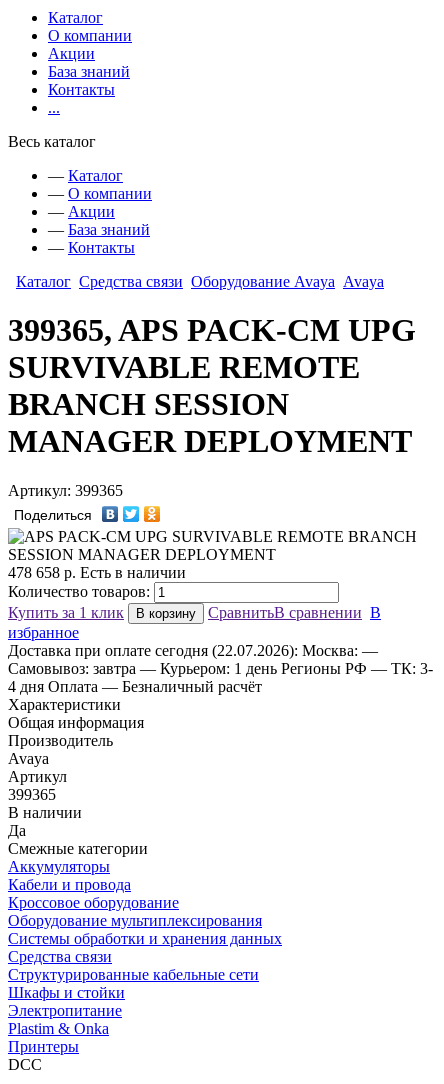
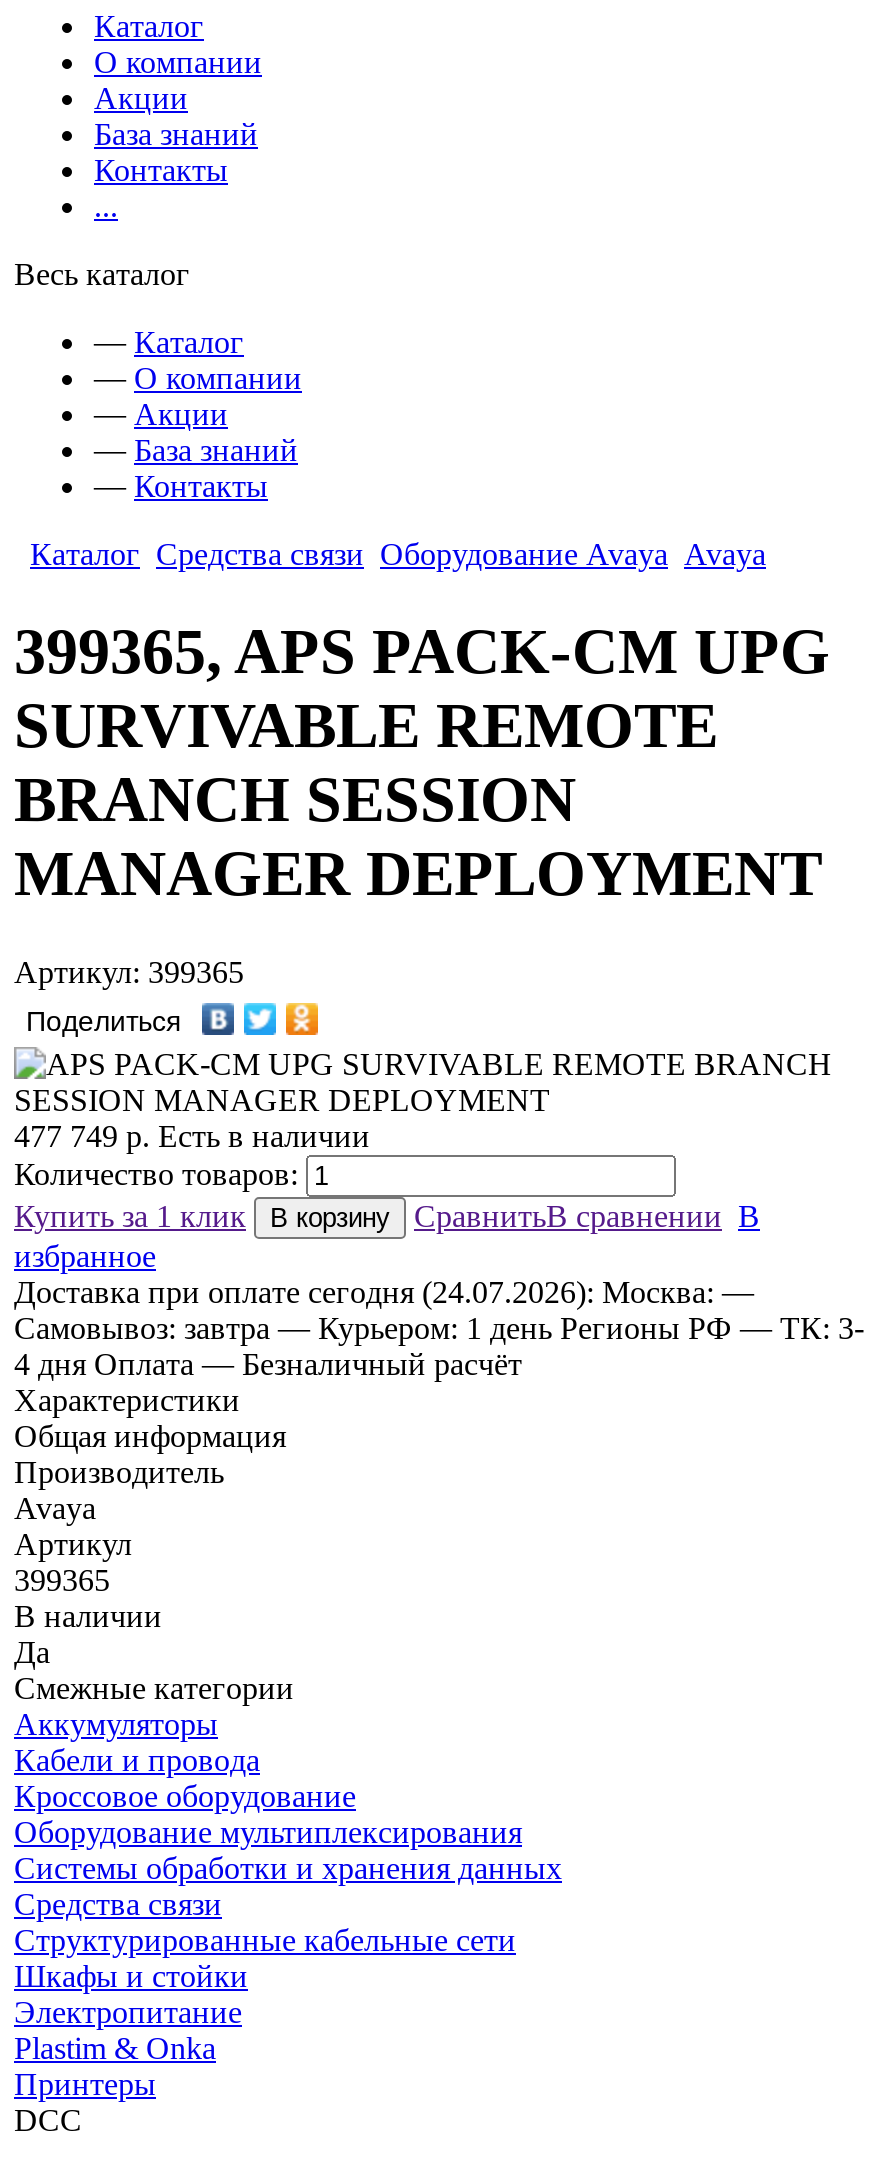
[8,564,186,581] 478 658 р. Есть в наличии -> [14,1119,370,1153] 477 749 р. Есть в наличии
[8,642,378,659] Доставка при оплате сегодня (22.07.2026): Москва: — -> [14,1275,754,1309] Доставка при оплате сегодня (24.07.2026): Москва: —

